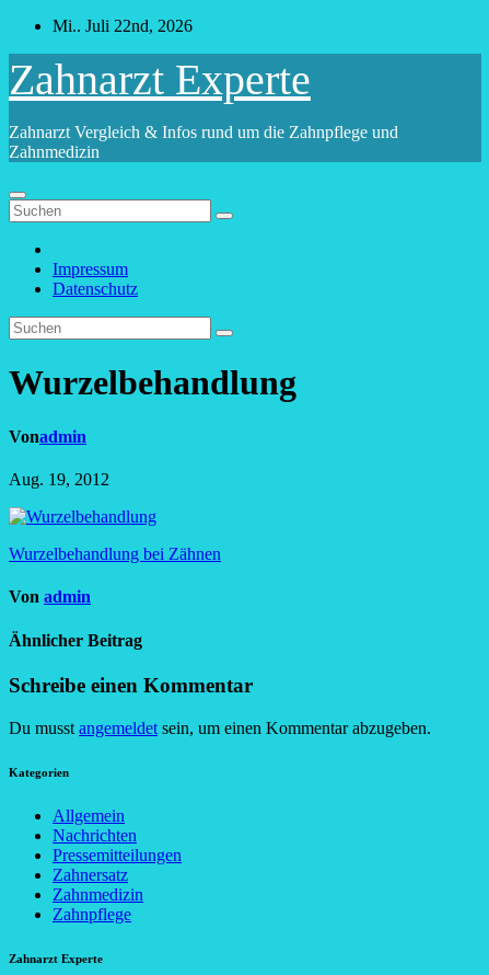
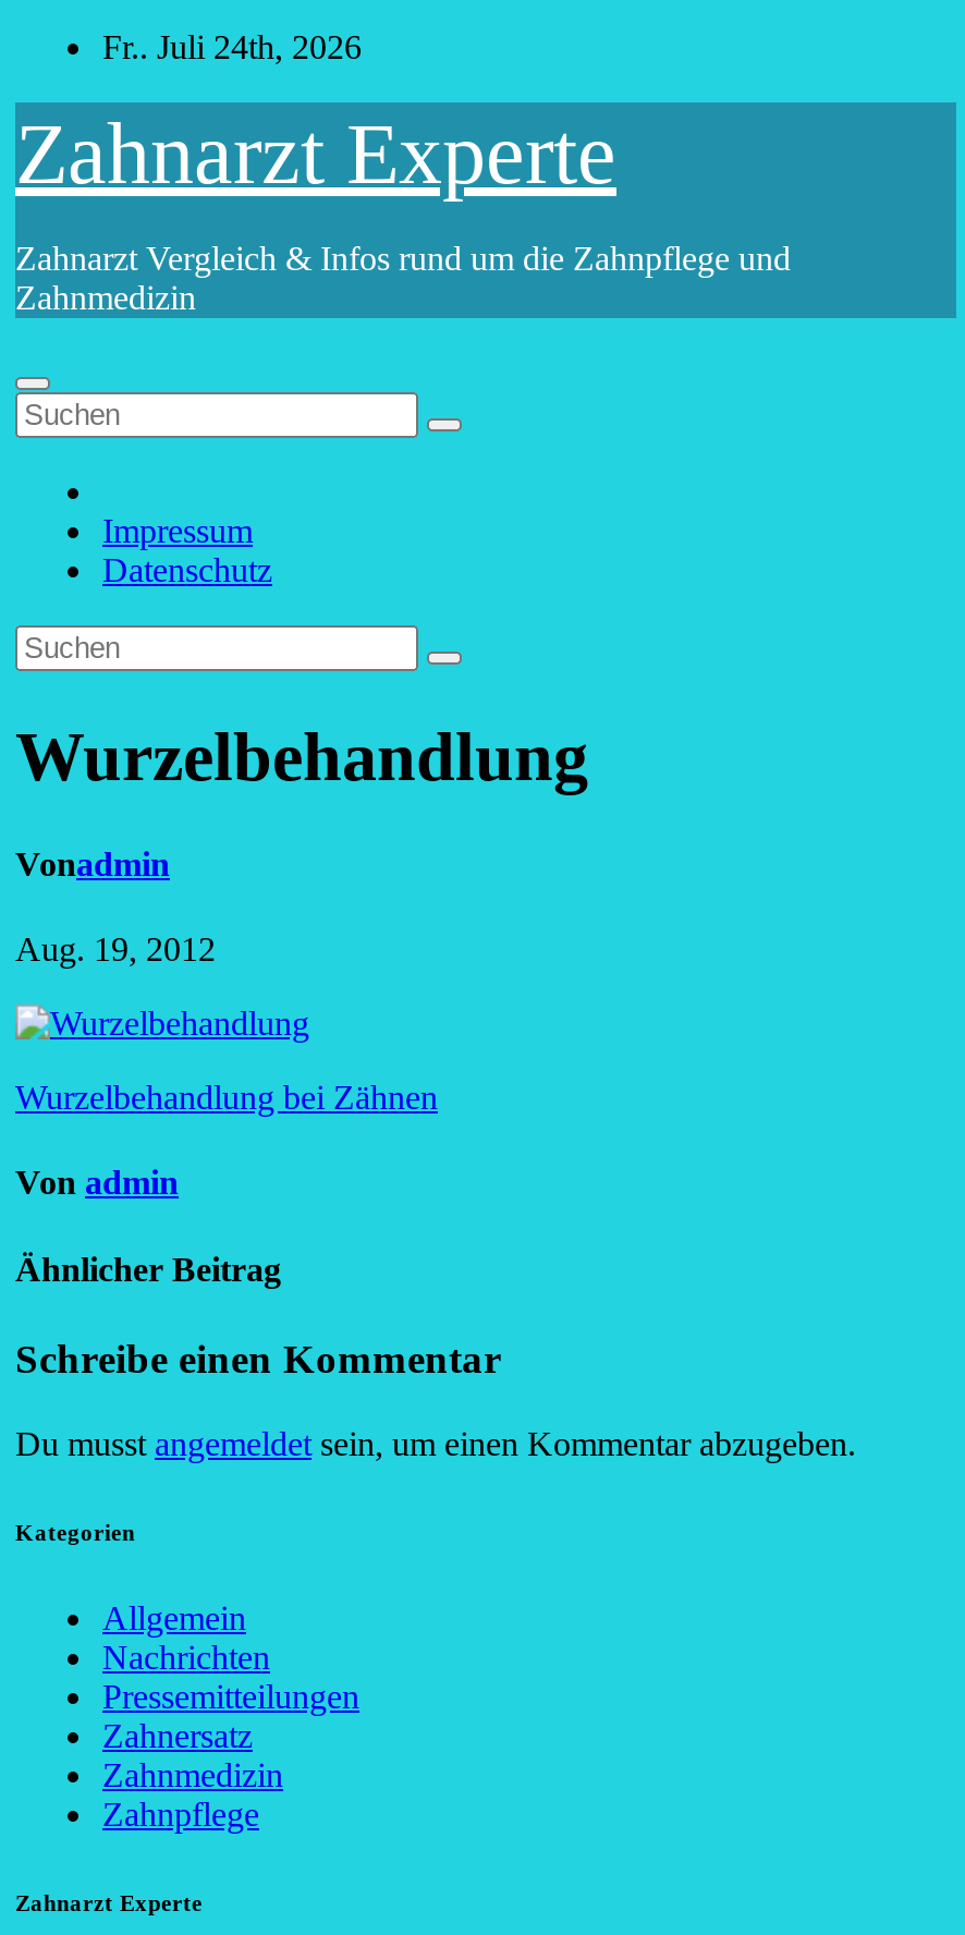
[53,16,193,35] Mi.. Juli 22nd, 2026 -> [102,28,362,65] Fr.. Juli 24th, 2026

